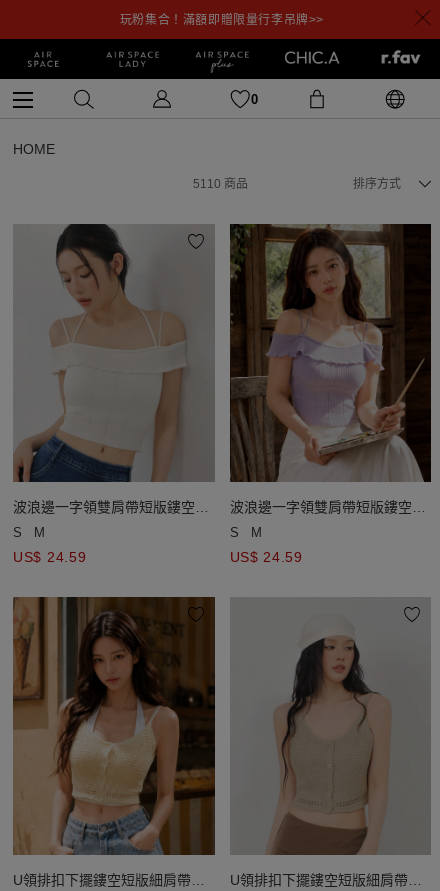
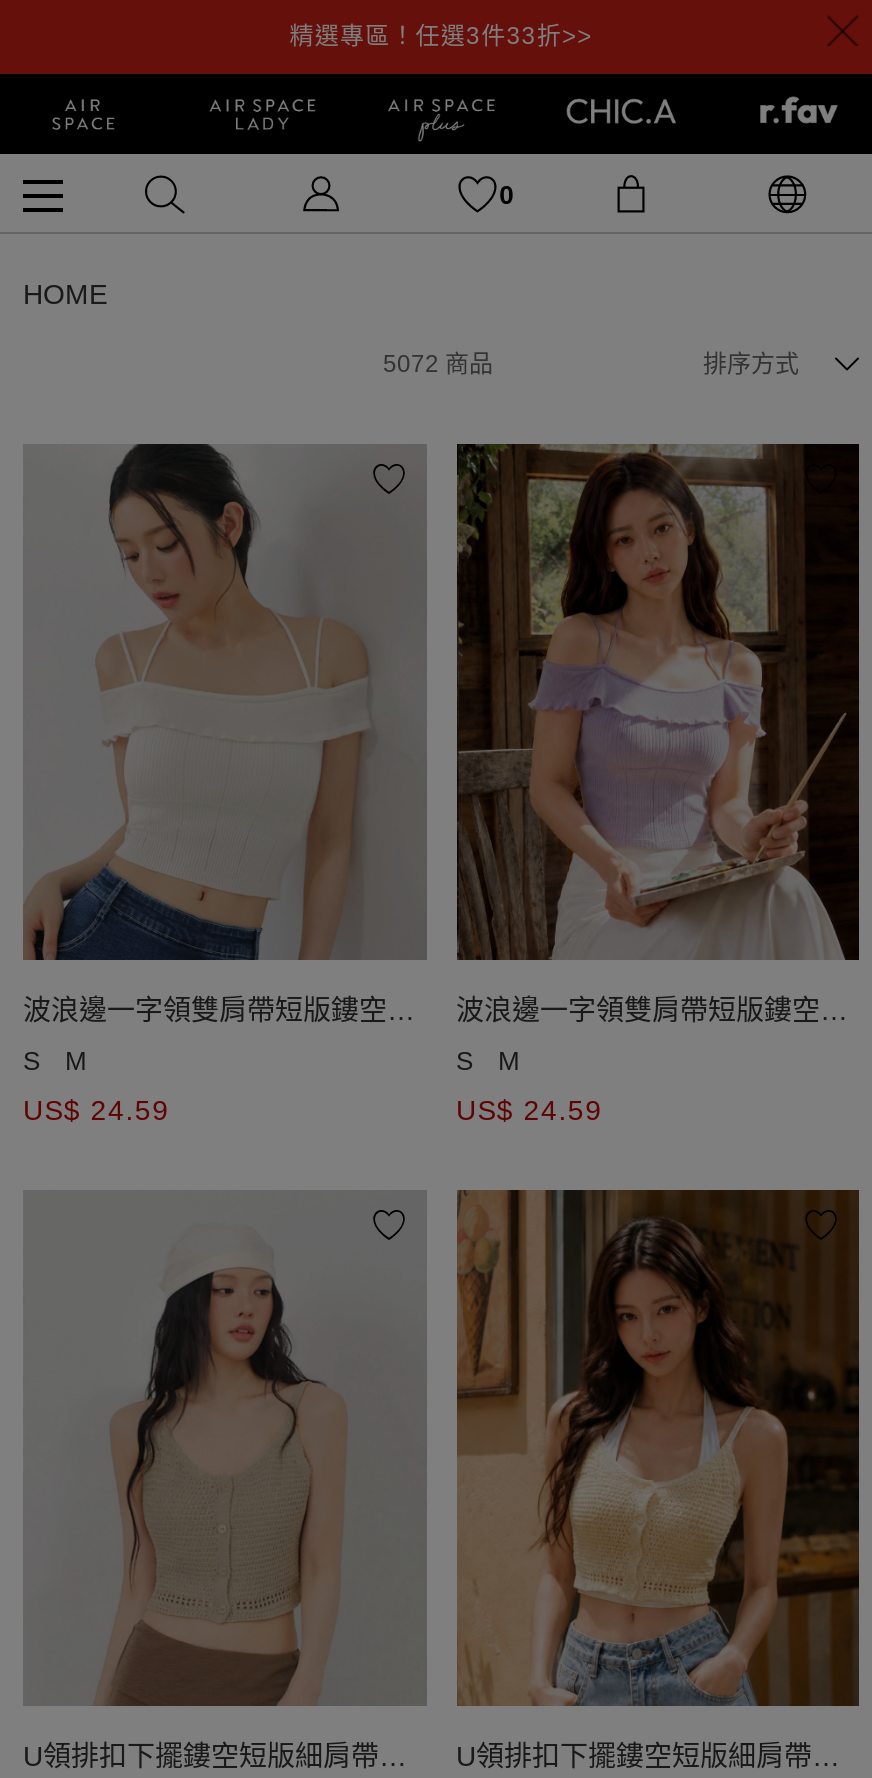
[120,13,324,27] 玩粉集合！滿額即贈限量行李吊牌>> -> [290,22,592,50] 精選專區！任選3件33折>>
[193,177,248,191] 5110商品 -> [383,350,493,378] 5072商品
[12,596,216,855] [image] -> [25,1190,427,1706] [image]
[231,597,431,855] [image] -> [457,1188,861,1706] [image]

